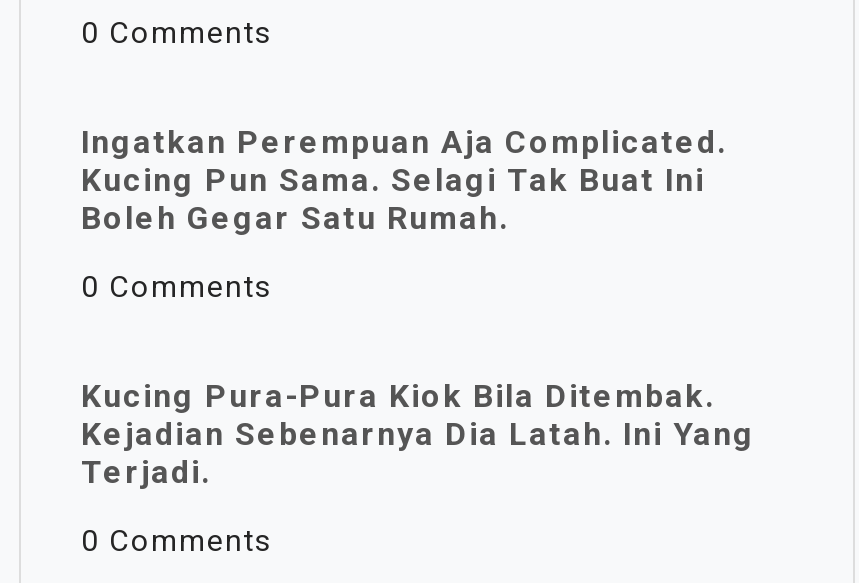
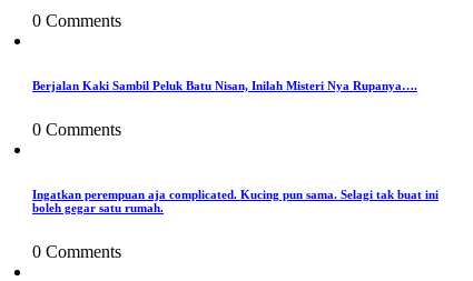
[81,123,727,237] Ingatkan Perempuan Aja Complicated. | Kucing Pun Sama. Selagi Tak Buat Ini | Boleh Gegar Satu Rumah. -> [32,79,417,92] Berjalan Kaki Sambil Peluk Batu Nisan, Inilah Misteri Nya Rupanya….
[81,377,755,491] Kucing Pura-Pura Kiok Bila Ditembak. | Kejadian Sebenarnya Dia Latah. Ini Yang | Terjadi. -> [32,188,438,215] Ingatkan perempuan aja complicated. Kucing pun sama. Selagi tak buat ini | boleh gegar satu rumah.

